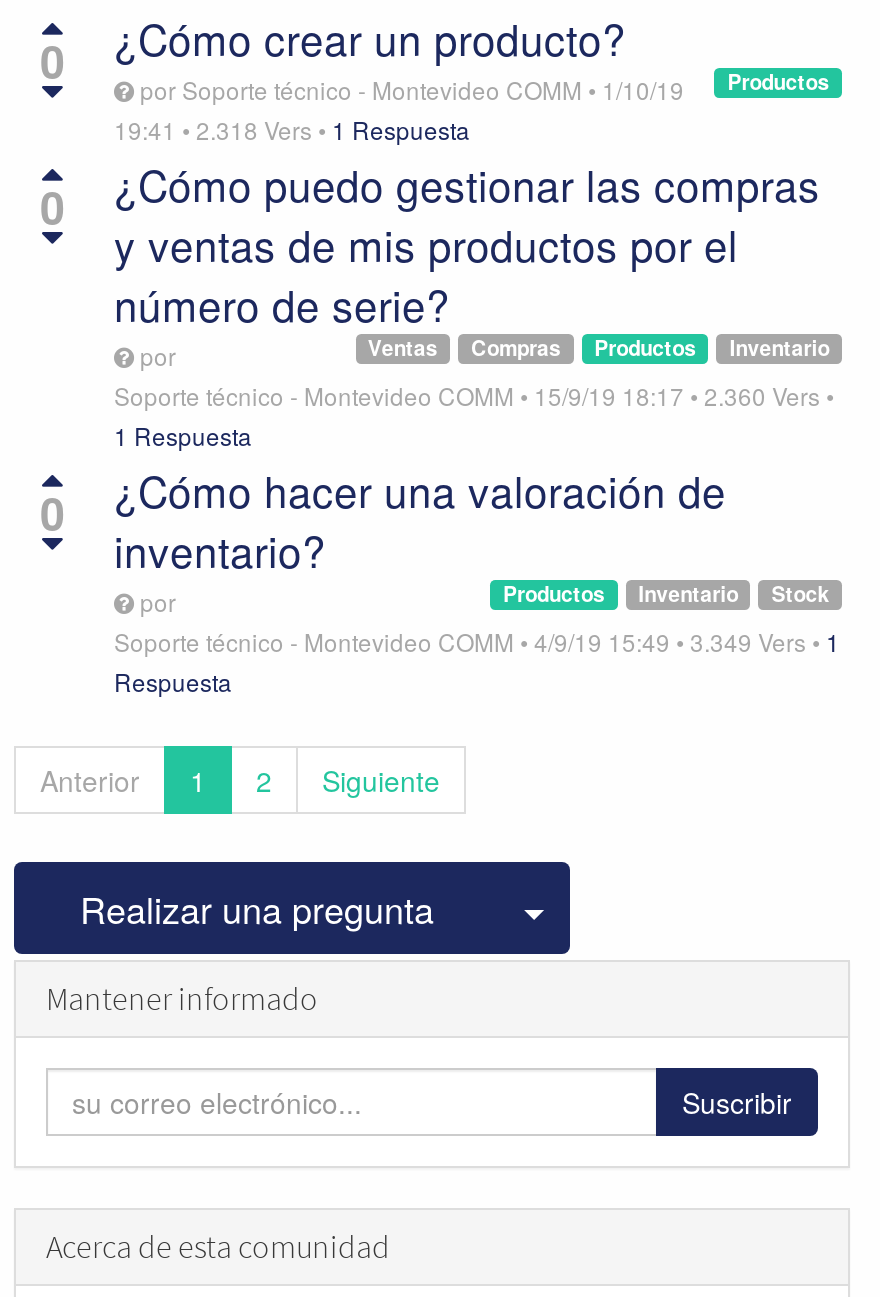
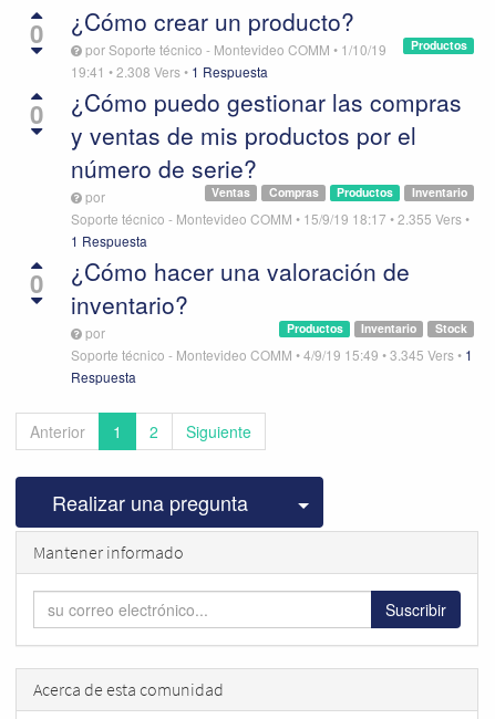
[114,111,470,145] 19:41 • 2.318 Vers • 1 Respuesta -> [71,61,268,80] 19:41 • 2.308 Vers • 1 Respuesta
[114,377,834,411] Soporte técnico - Montevideo COMM • 15/9/19 18:17 • 2.360 Vers • -> [71,209,470,228] Soporte técnico - Montevideo COMM • 15/9/19 18:17 • 2.355 Vers •
[114,624,840,658] Soporte técnico - Montevideo COMM • 4/9/19 15:49 • 3.349 Vers • 1 -> [71,345,473,364] Soporte técnico - Montevideo COMM • 4/9/19 15:49 • 3.345 Vers • 1

